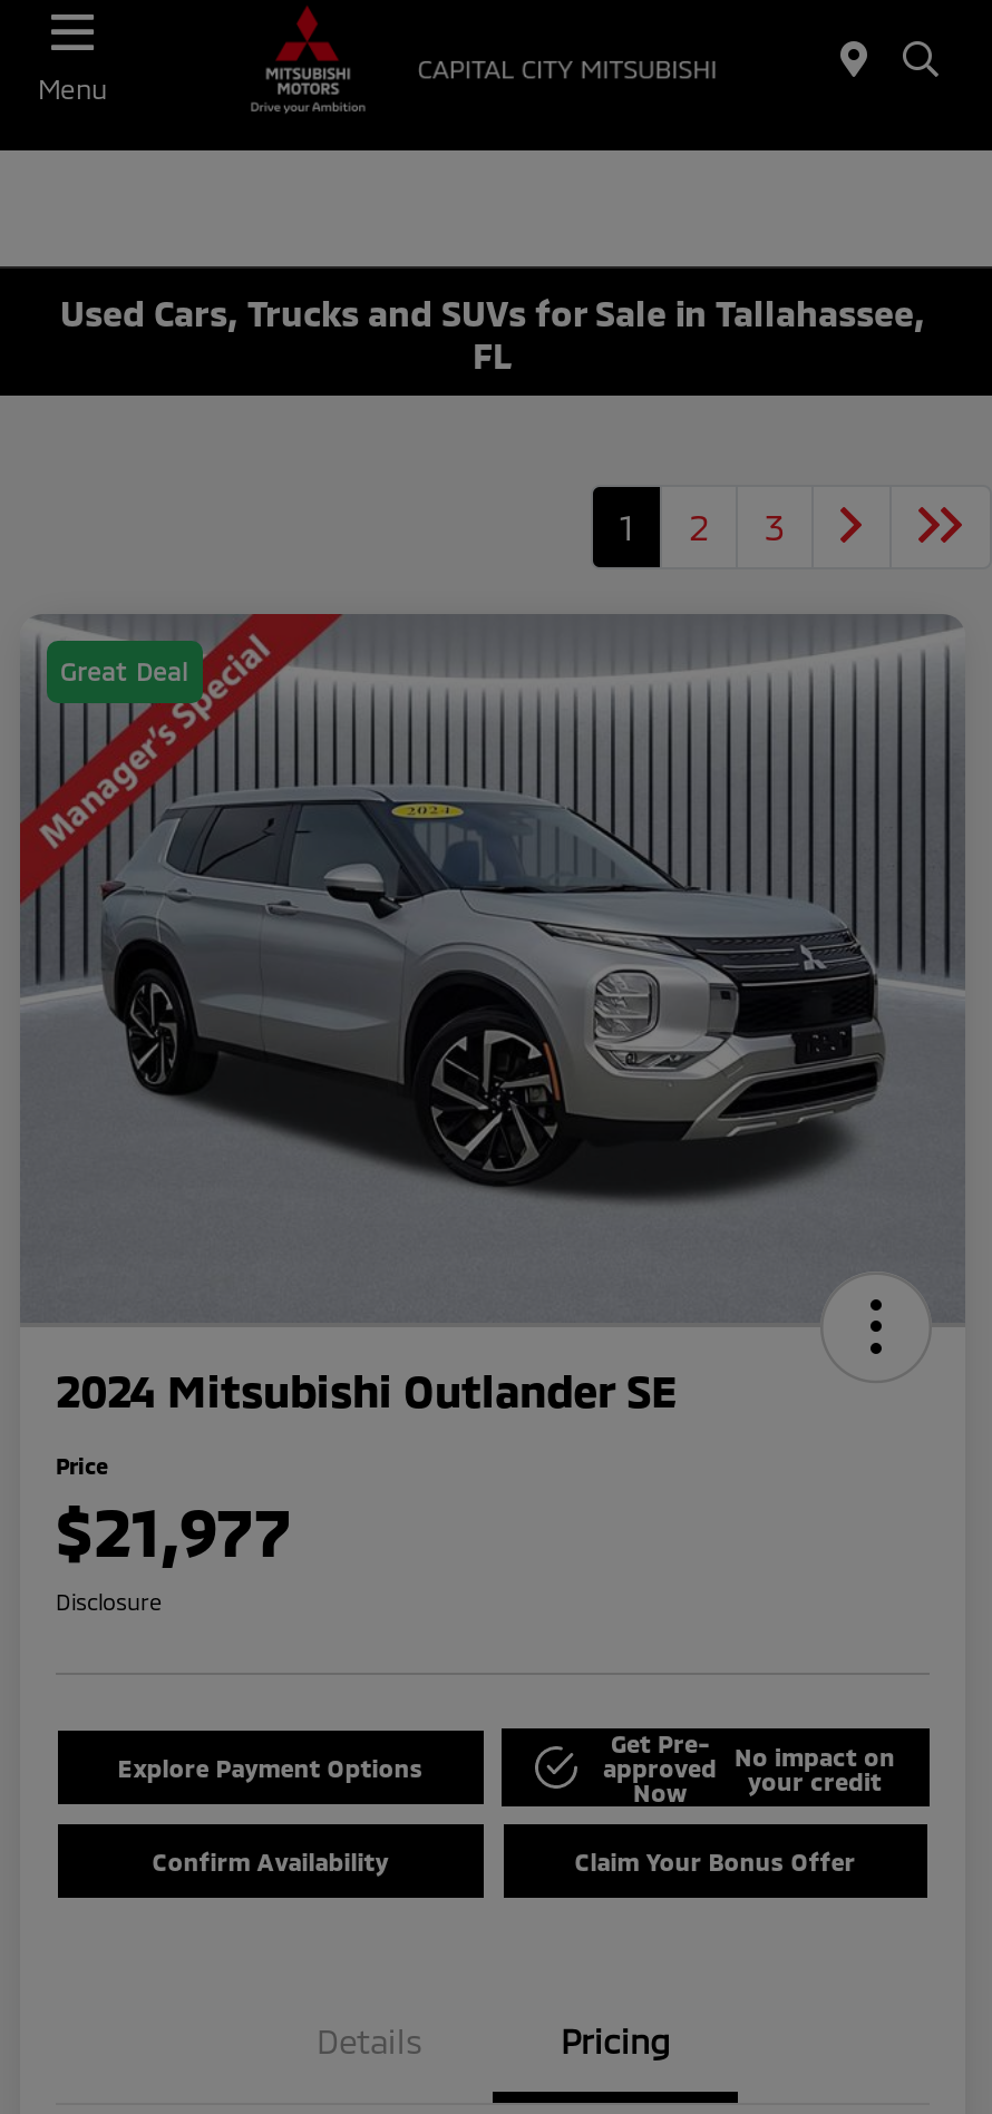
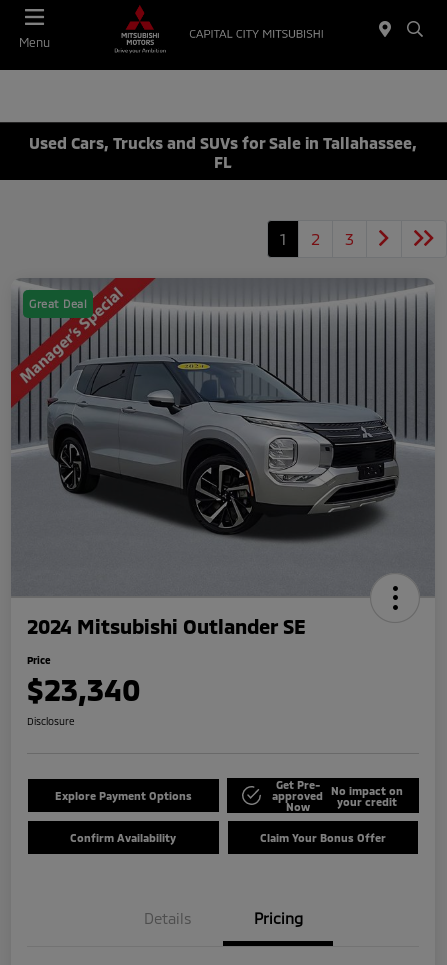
[56,1490,292,1571] $21,977 -> [27,671,141,707] $23,340

